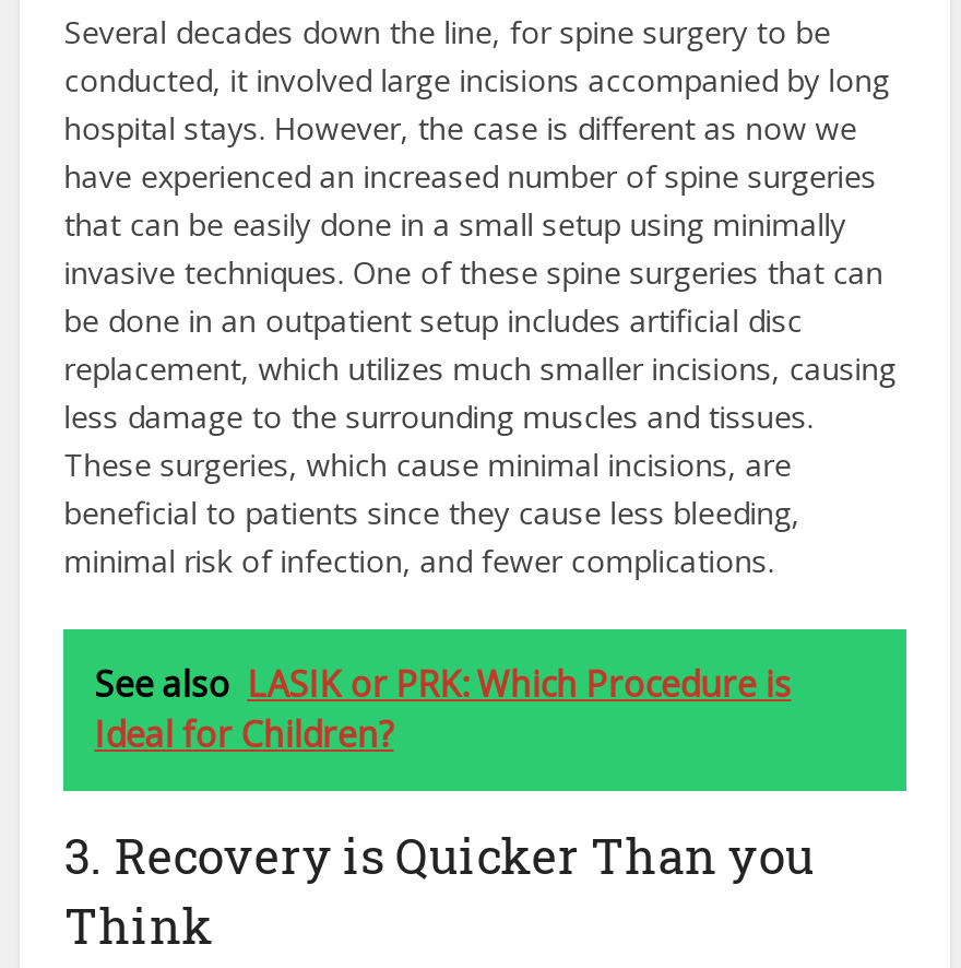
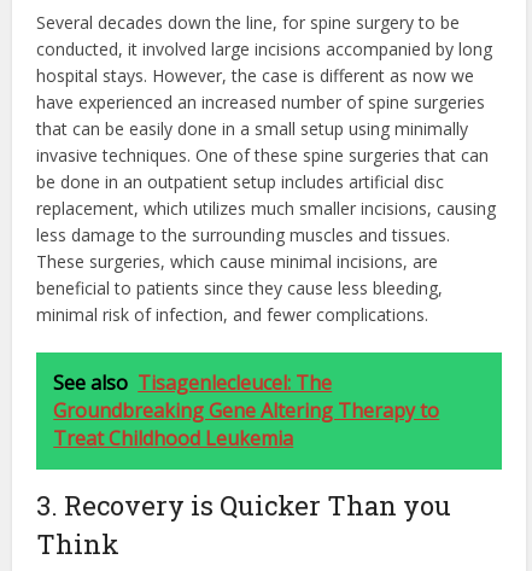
[94,659,791,758] See also LASIK or PRK: Which Procedure is | Ideal for Children? -> [53,369,439,451] See also Tisagenlecleucel: The | Groundbreaking Gene Altering Therapy to | Treat Childhood Leukemia

